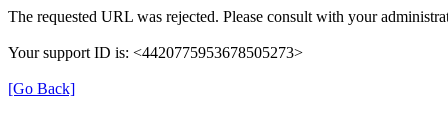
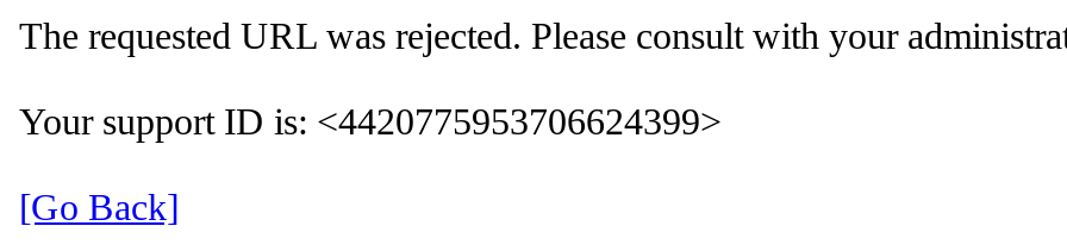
[8,44,303,61] Your support ID is: <4420775953678505273> -> [19,101,722,142] Your support ID is: <4420775953706624399>

